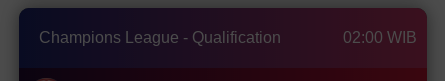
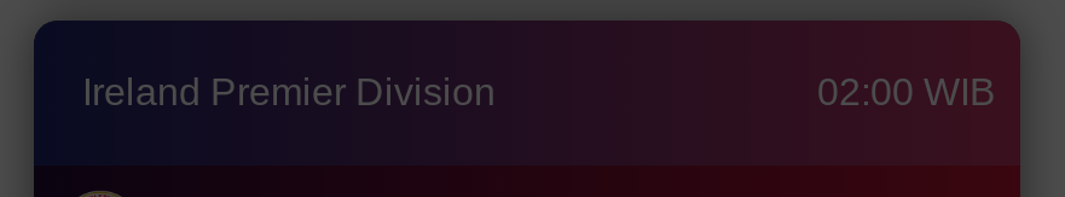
[39,29,281,46] Champions League - Qualification -> [82,71,496,112] Ireland Premier Division

